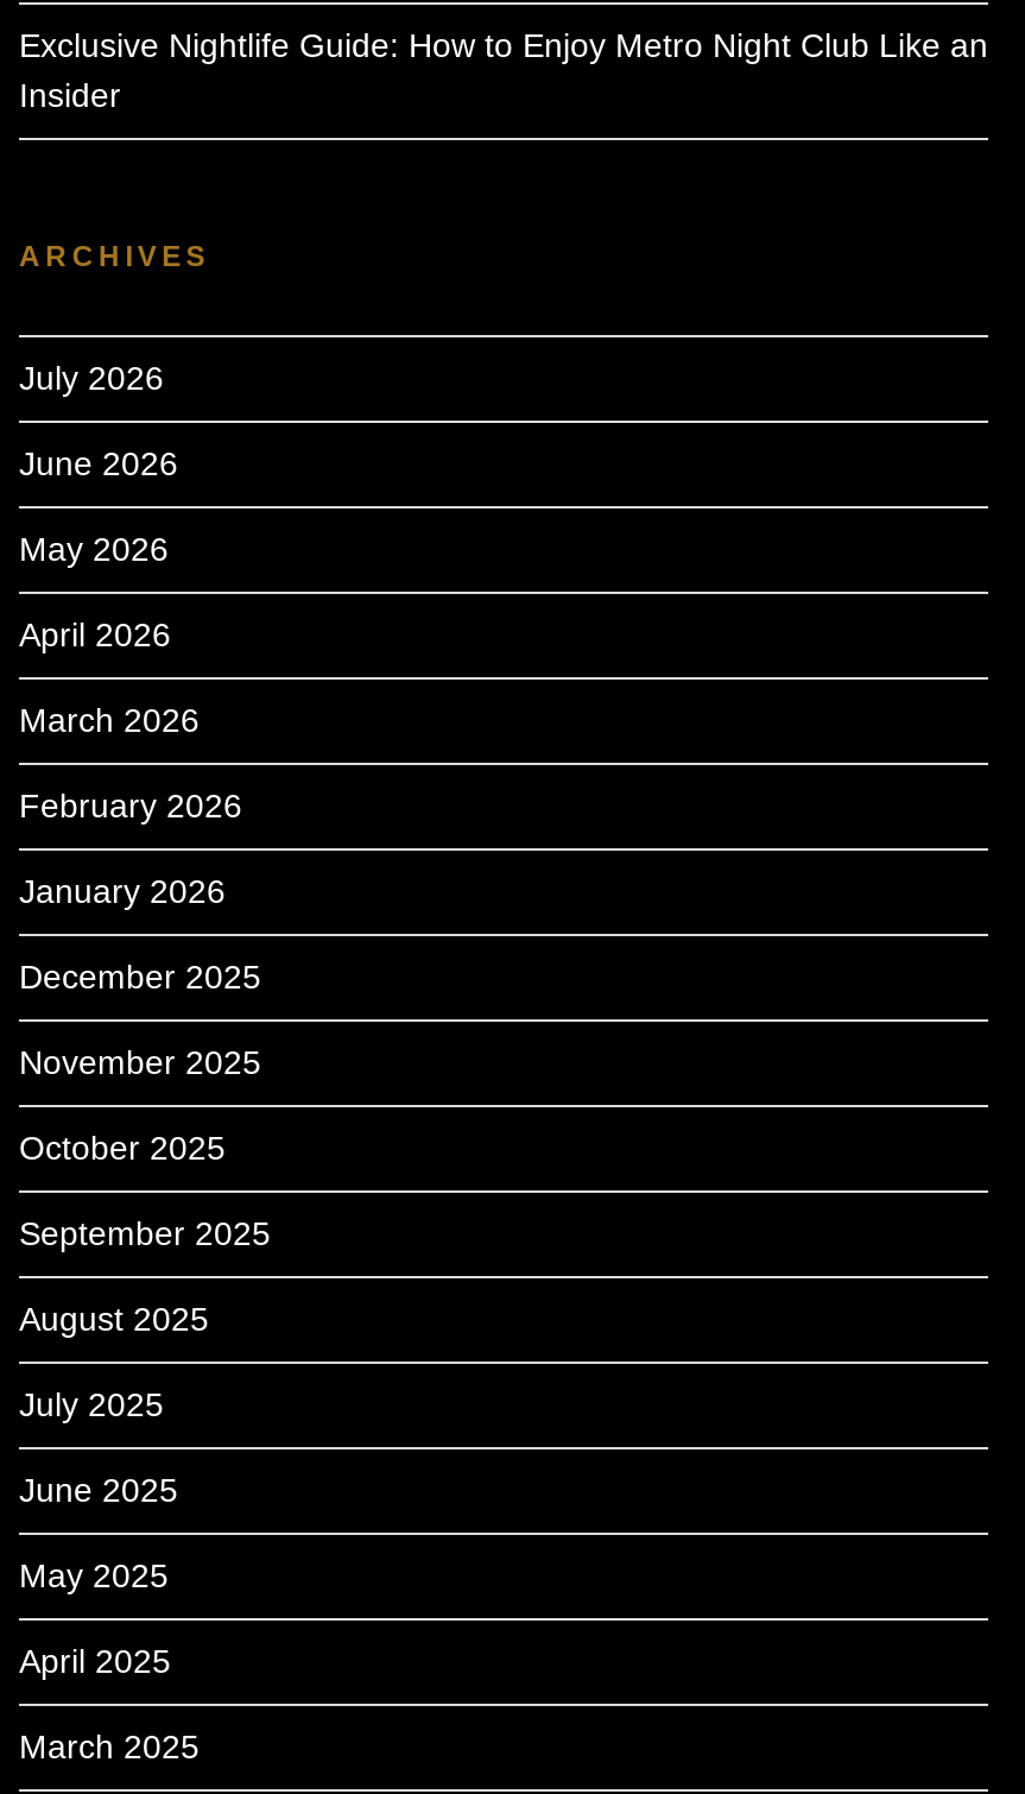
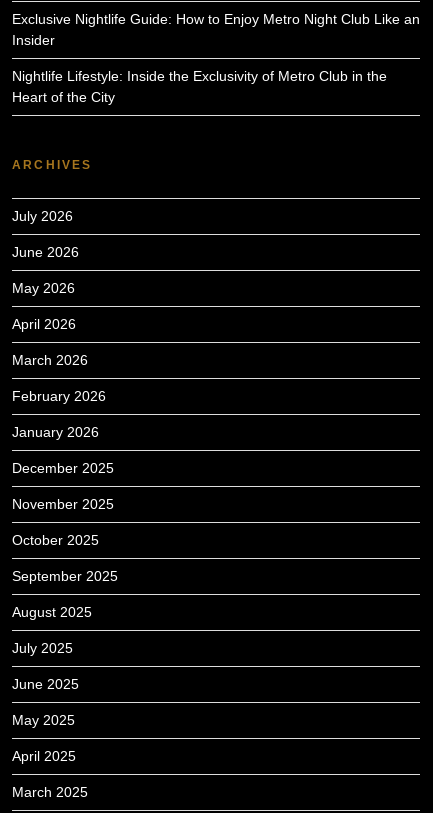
none -> [12,67,387,104] Nightlife Lifestyle: Inside the Exclusivity of Metro Club in the | Heart of the City

